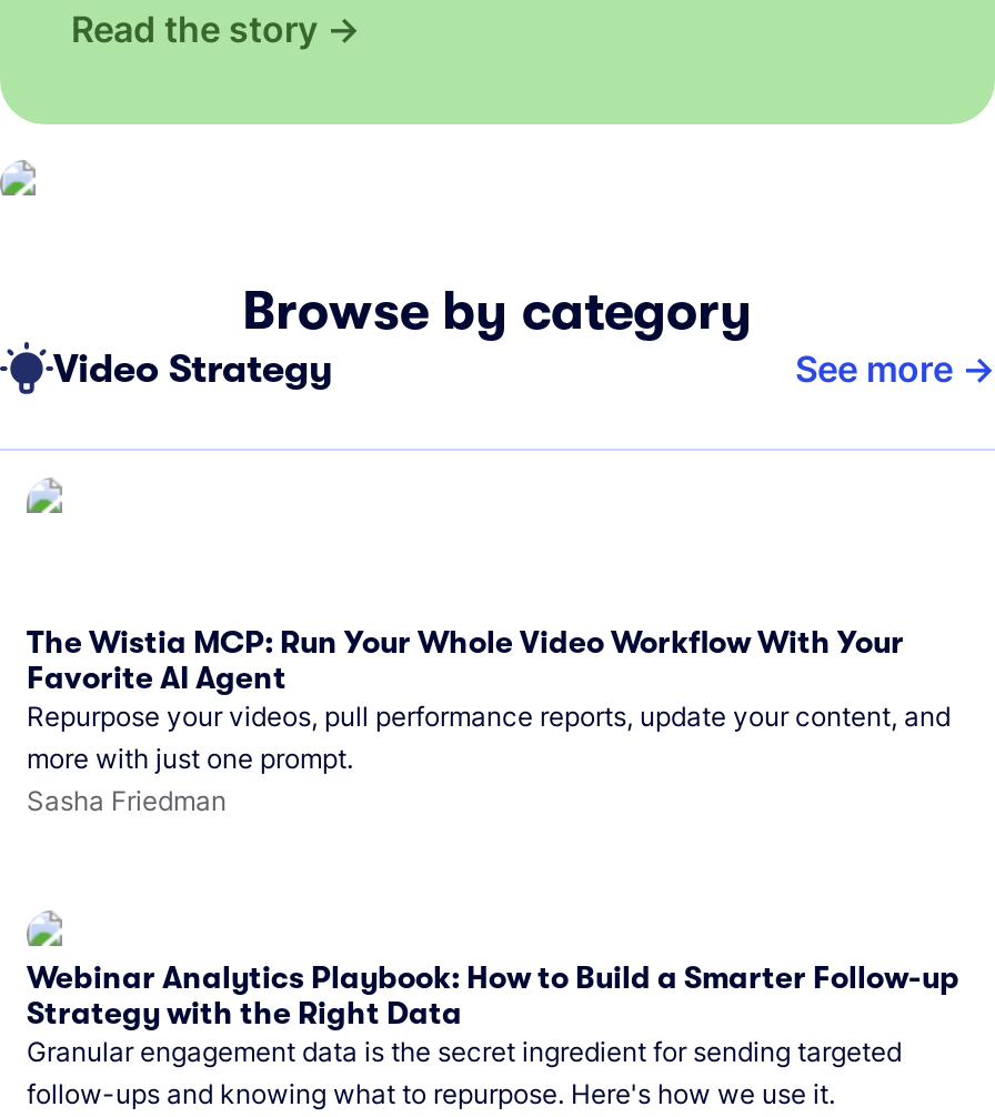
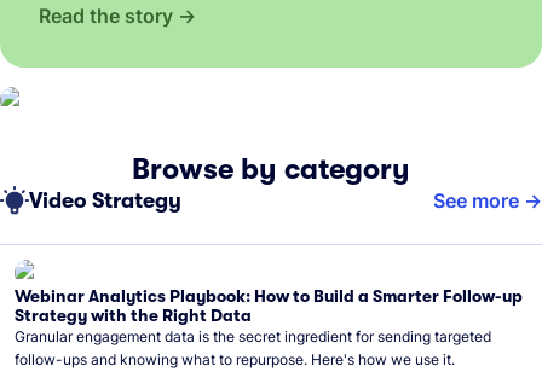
[27,624,951,817] The Wistia MCP: Run Your Whole Video Workflow With Your | Favorite AI Agent | Repurpose your videos, pull performance reports, update your content, and | more with just one prompt. | Sasha Friedman -> none

